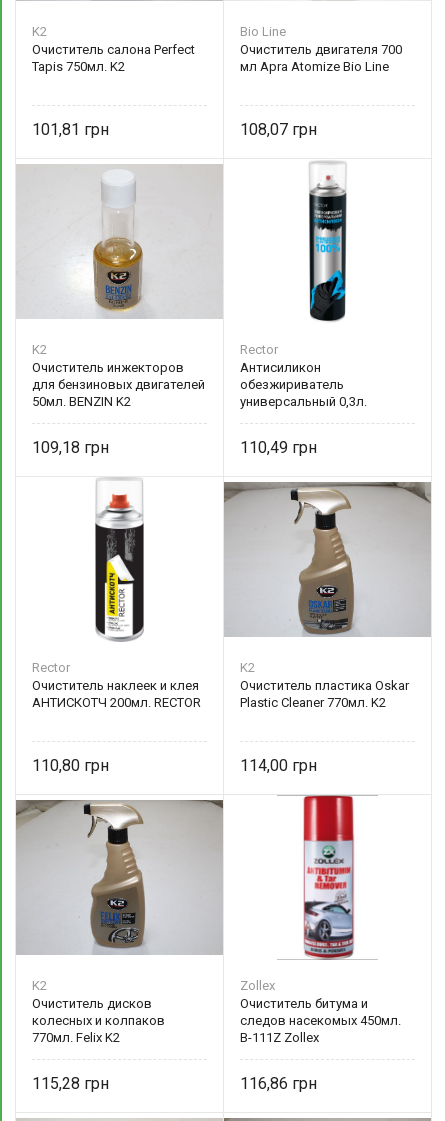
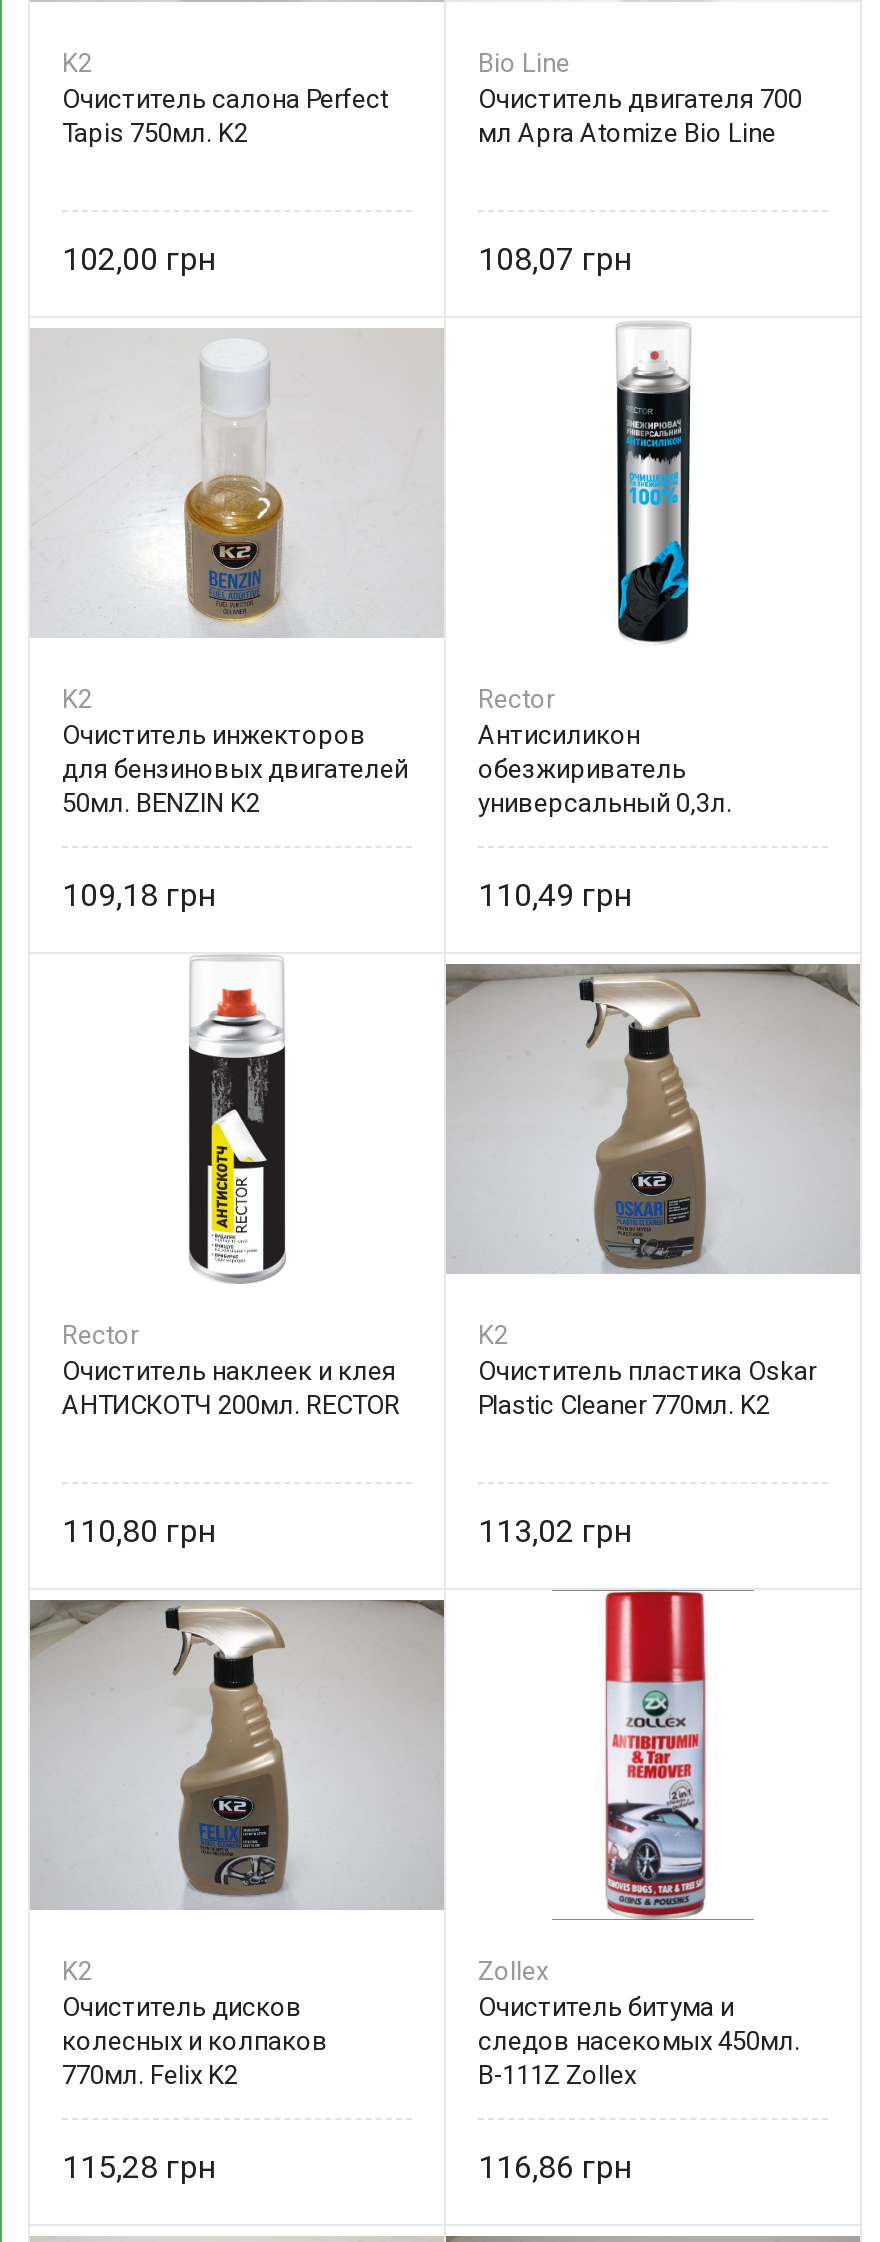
[32,120,84,139] 101,81 -> [62,240,166,278] 102,00
[240,756,292,775] 114,00 -> [478,1512,582,1550] 113,02

